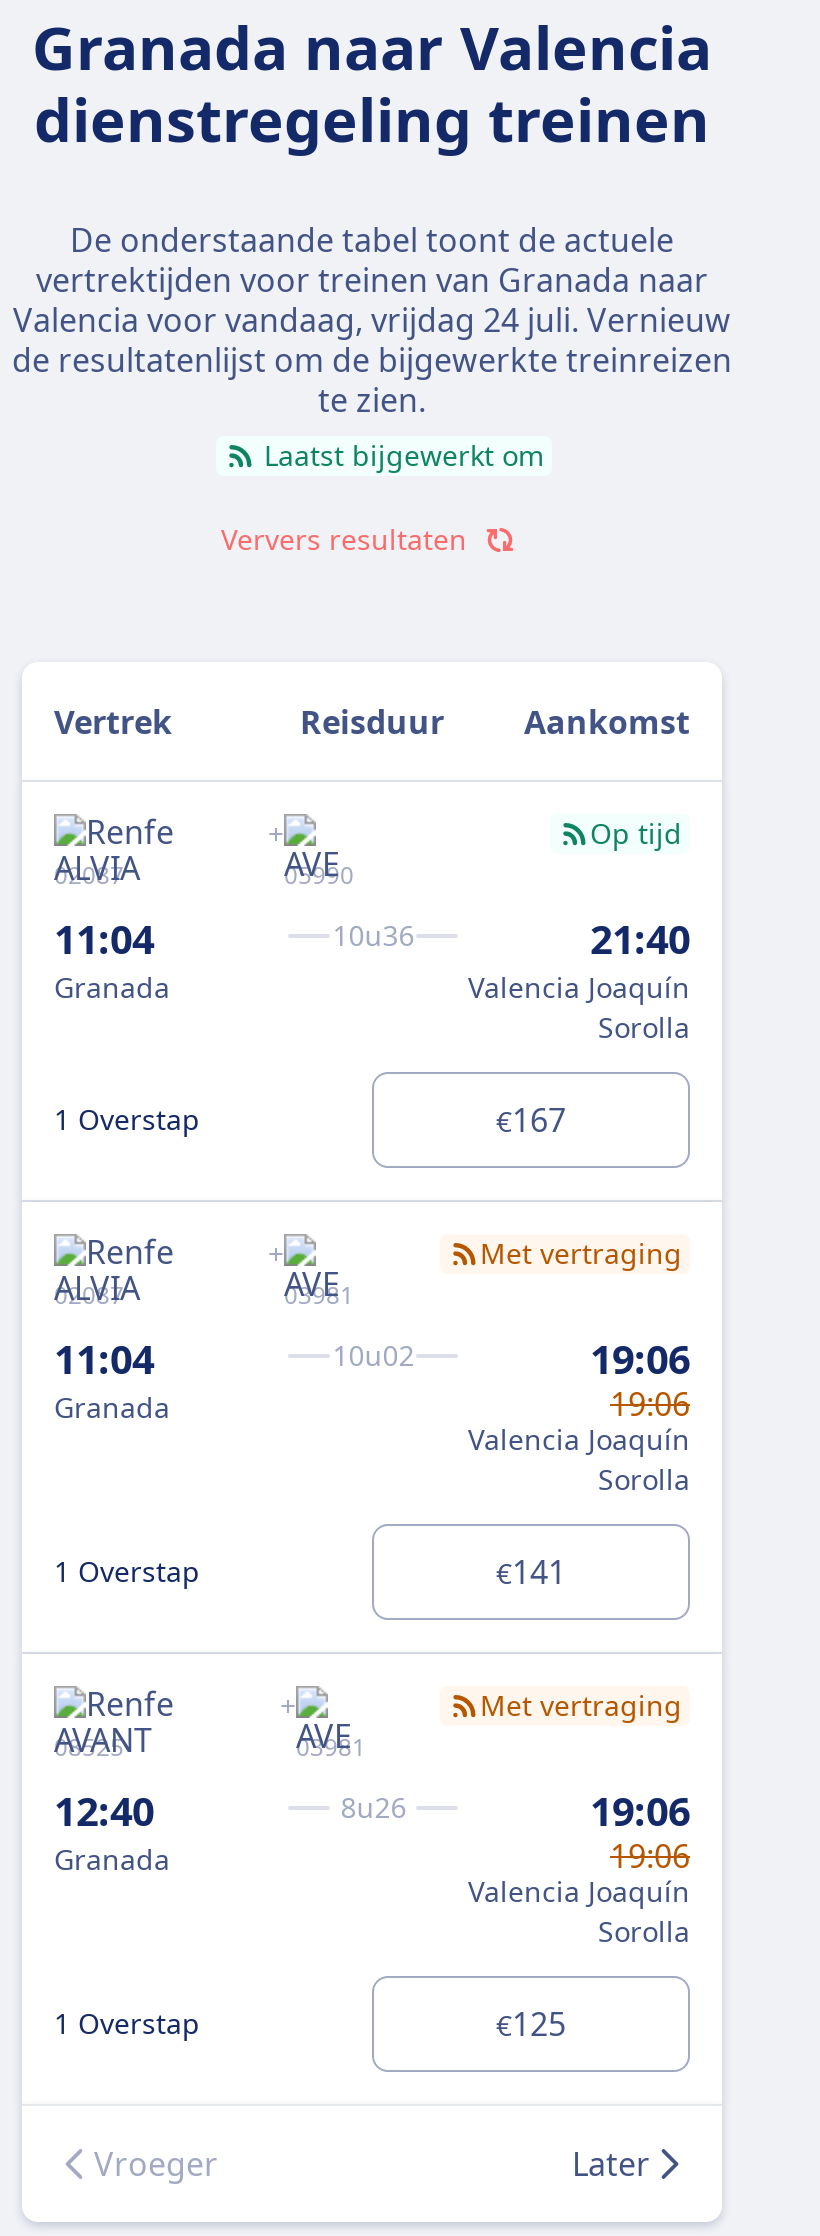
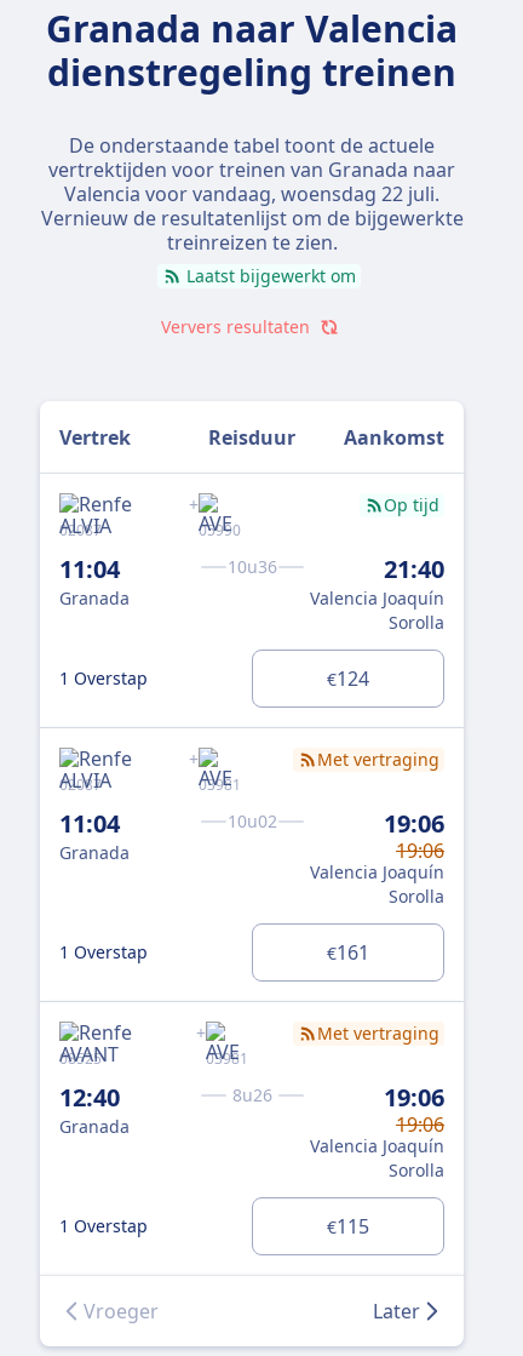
[12,298,732,422] Valencia voor vandaag, vrijdag 24 juli. Vernieuw | de resultatenlijst om de bijgewerkte treinreizen | te zien. -> [41,181,463,256] Valencia voor vandaag, woensdag 22 juli. | Vernieuw de resultatenlijst om de bijgewerkte | treinreizen te zien.
[496,1097,566,1141] €167 -> [327,665,369,691] €124
[496,1549,566,1593] €141 -> [327,939,369,965] €161
[496,2001,566,2045] €125 -> [327,1212,369,1239] €115

